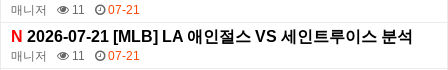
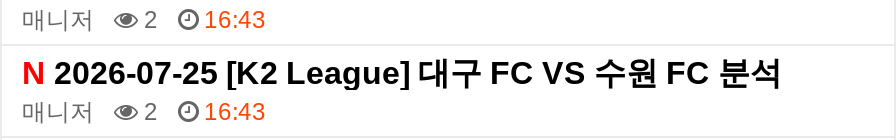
[72,3,140,17] 11 | 07-21 -> [144,7,266,35] 2 | 16:43
[11,28,413,45] N 2026-07-21 [MLB] LA 애인절스 VS 세인트루이스 분석 -> [22,57,782,91] N 2026-07-25 [K2 League] 대구 FC VS 수원 FC 분석
[72,49,140,63] 11 | 07-21 -> [144,99,266,127] 2 | 16:43

